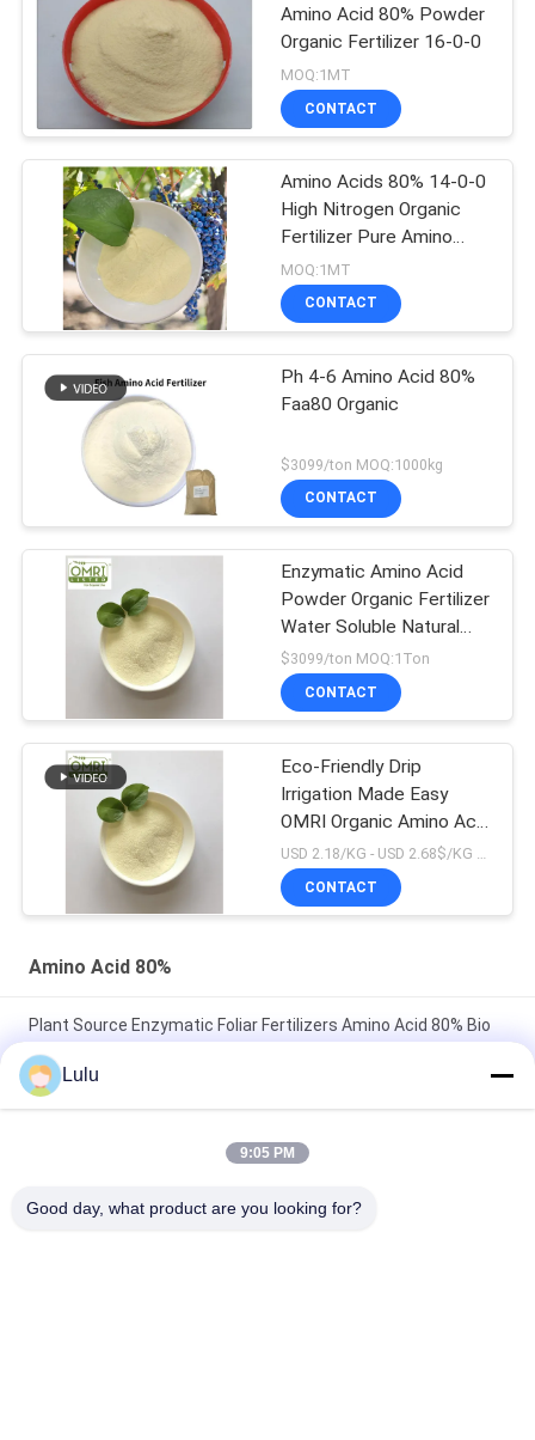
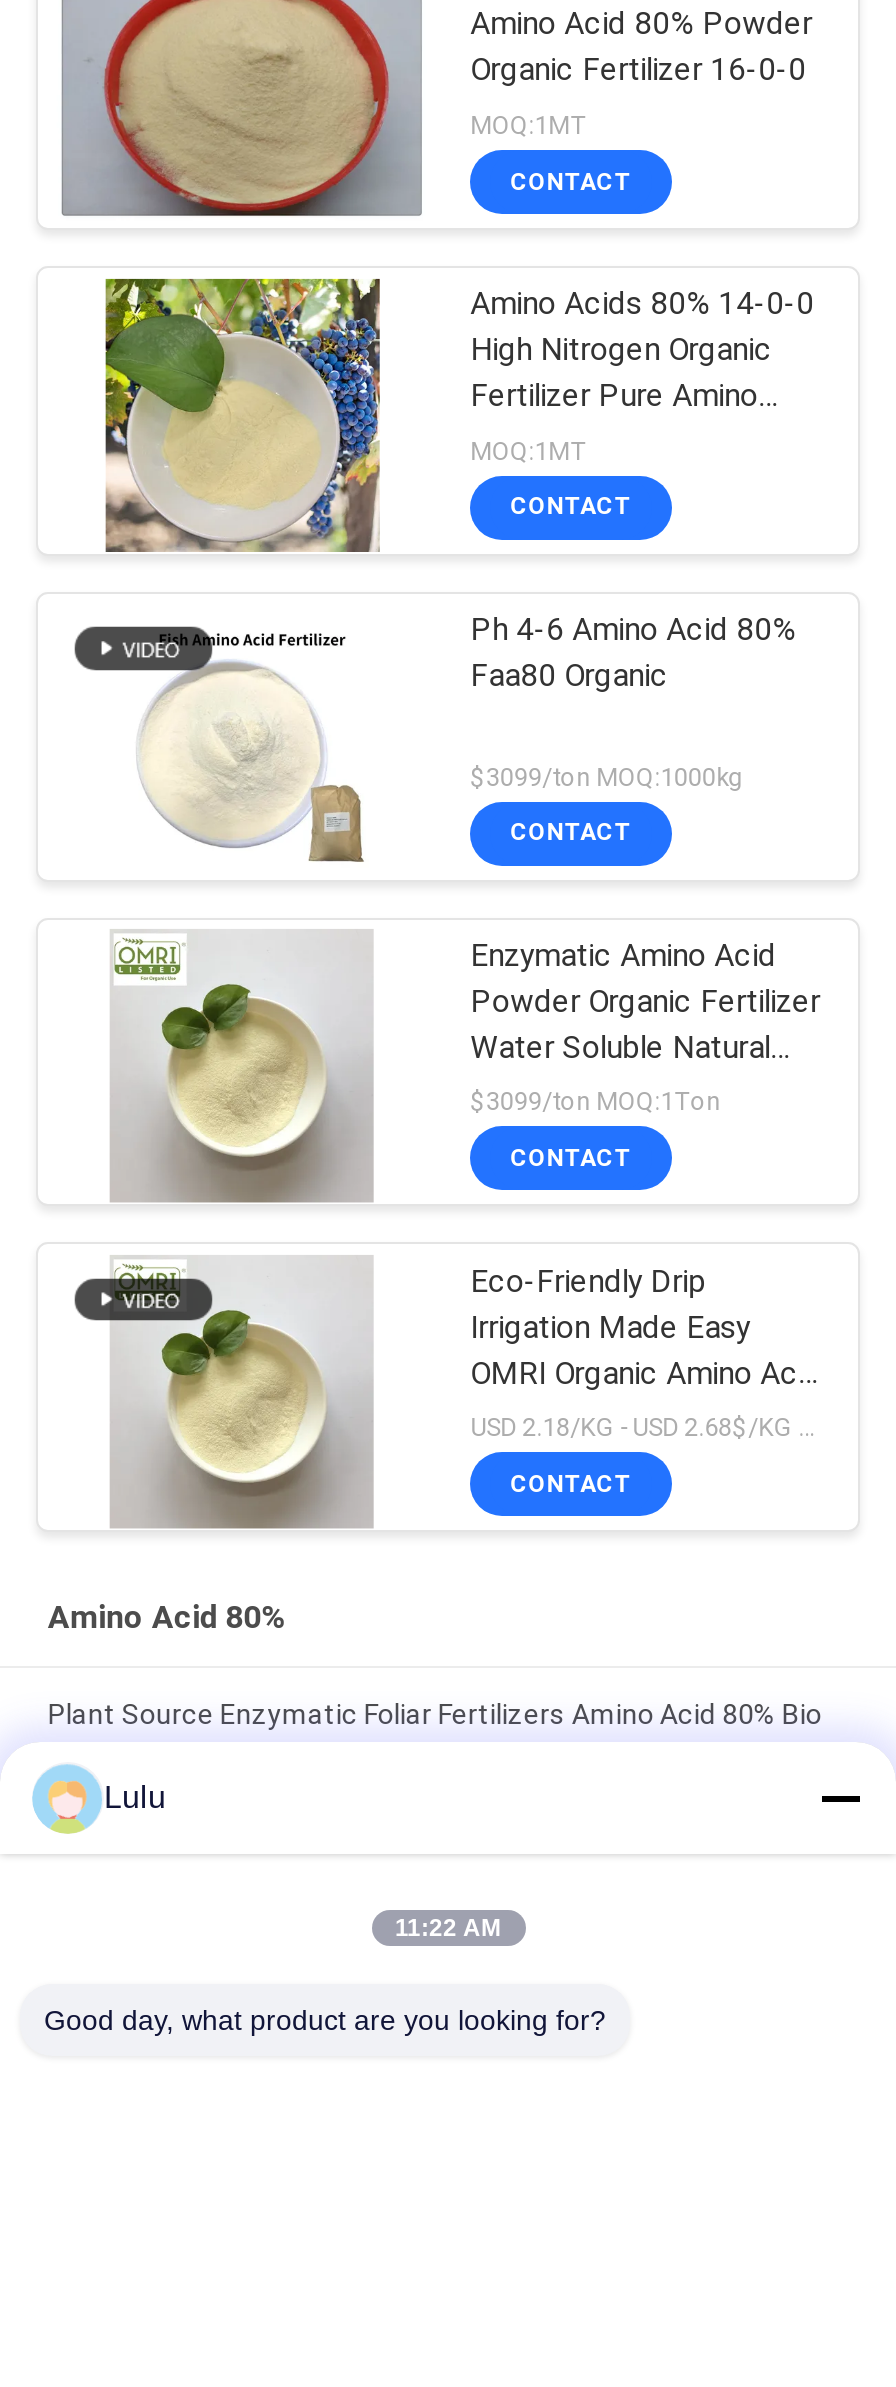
[240,1145,295,1161] 9:05 PM -> [395,1914,501,1942] 11:22 AM

